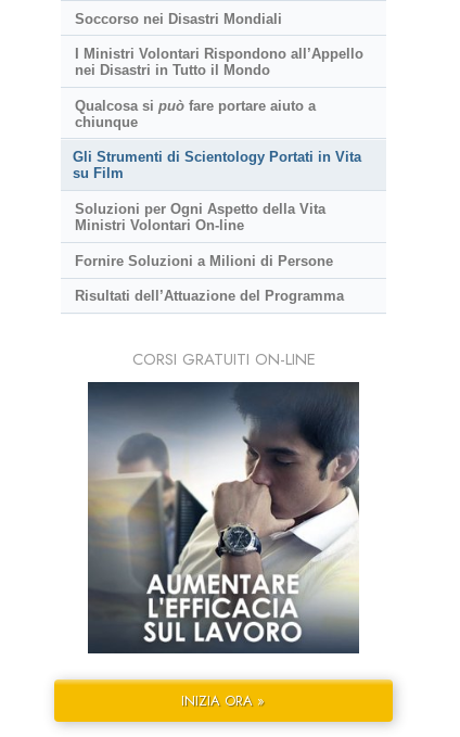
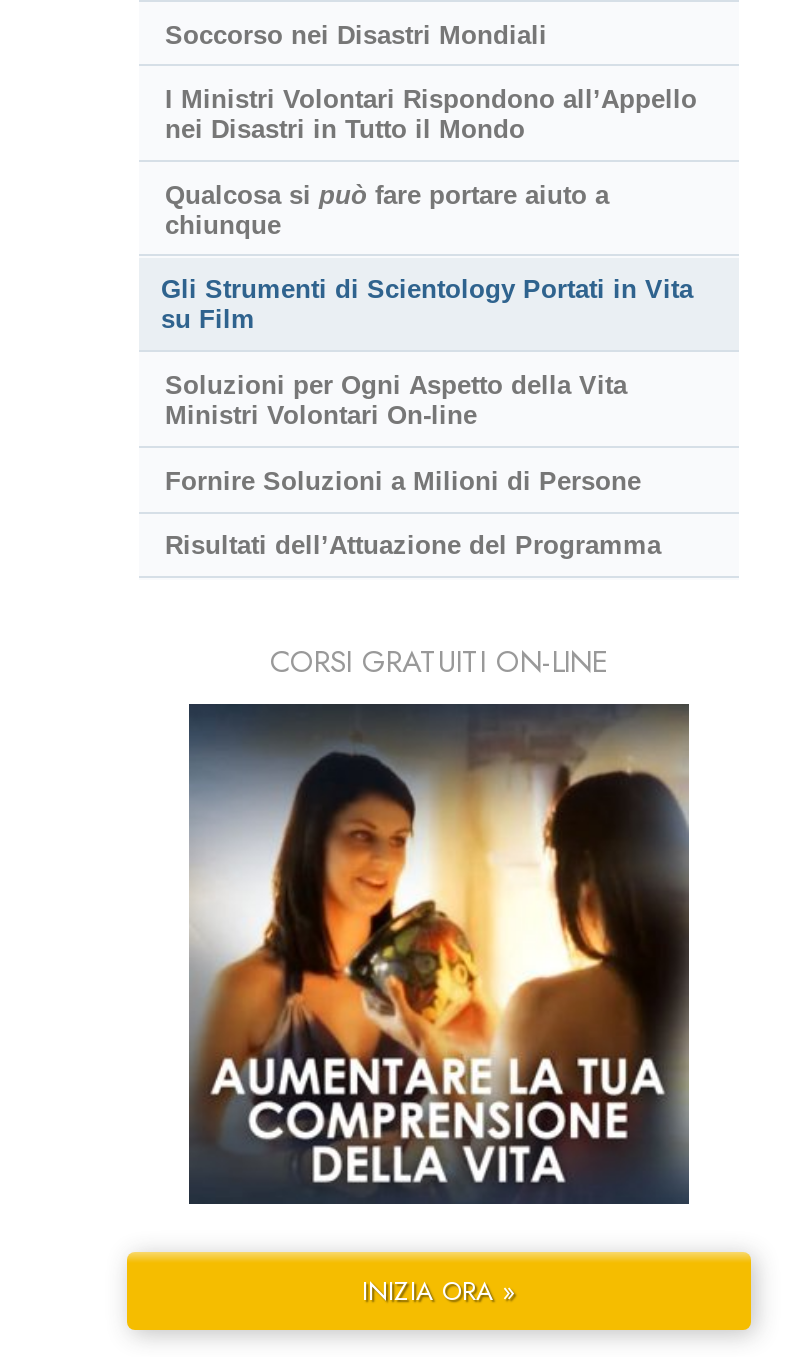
[88,386,359,647] [image] -> [189,712,691,1190] [image]

